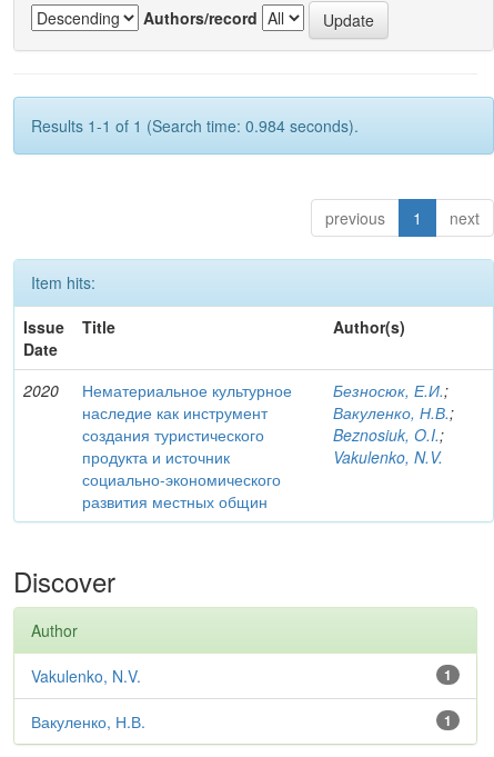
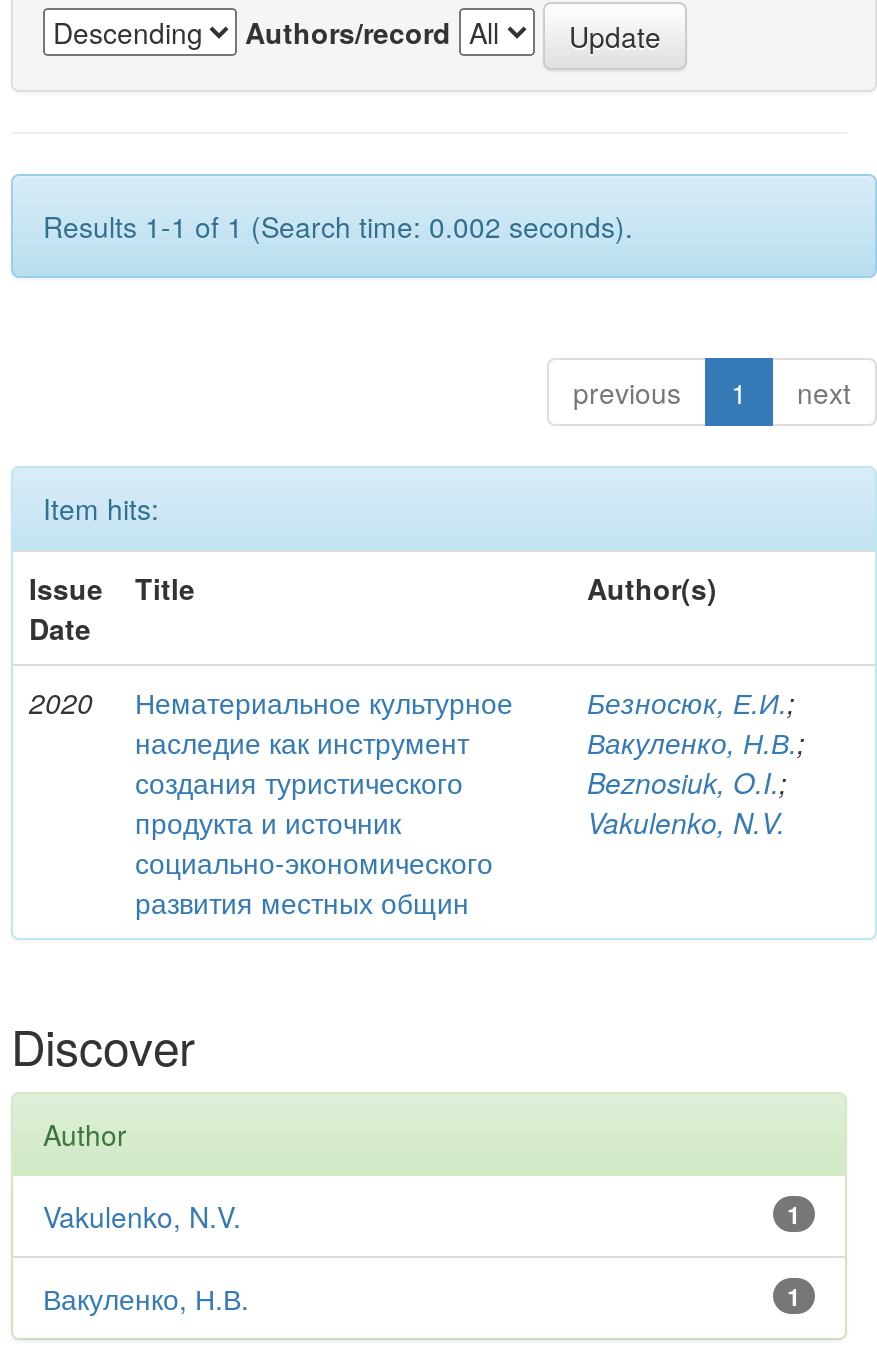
[31,114,359,137] Results 1-1 of 1 (Search time: 0.984 seconds). -> [43,206,633,246] Results 1-1 of 1 (Search time: 0.002 seconds).

